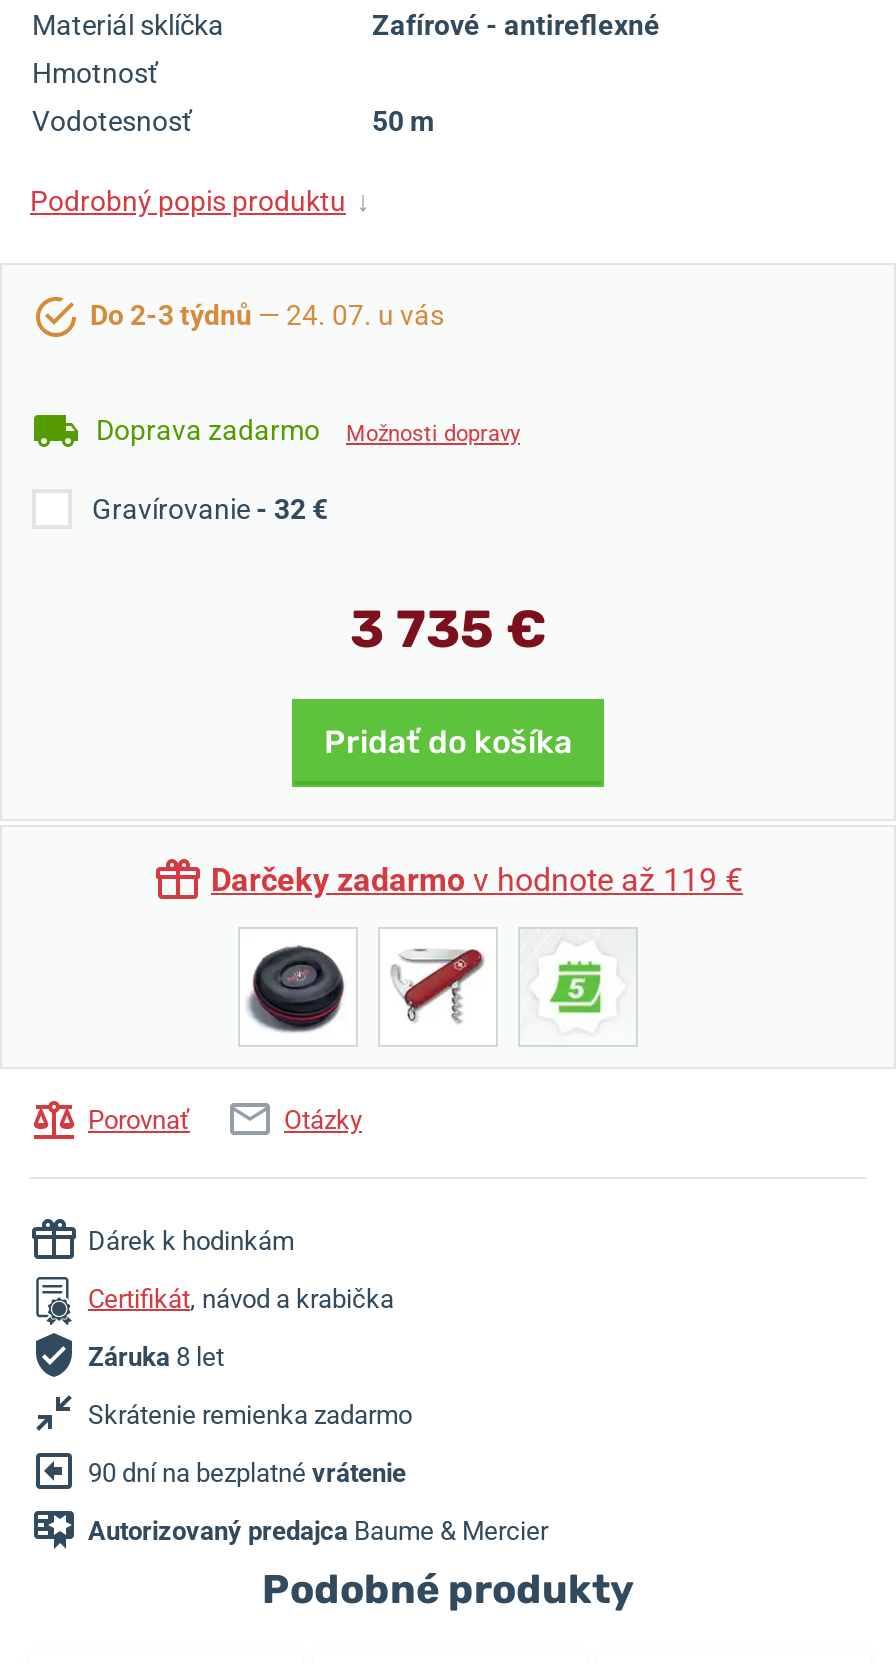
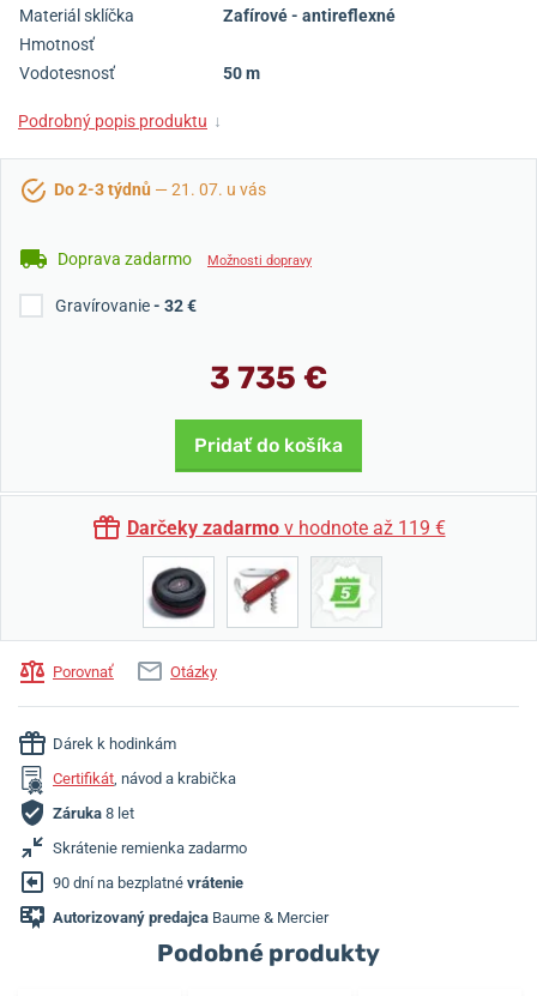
[90,299,444,331] Do 2-3 týdnů — 24. 07. u vás -> [54,180,266,199] Do 2-3 týdnů — 21. 07. u vás

